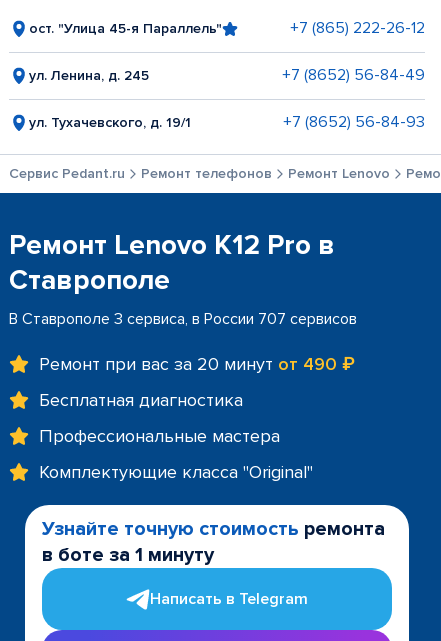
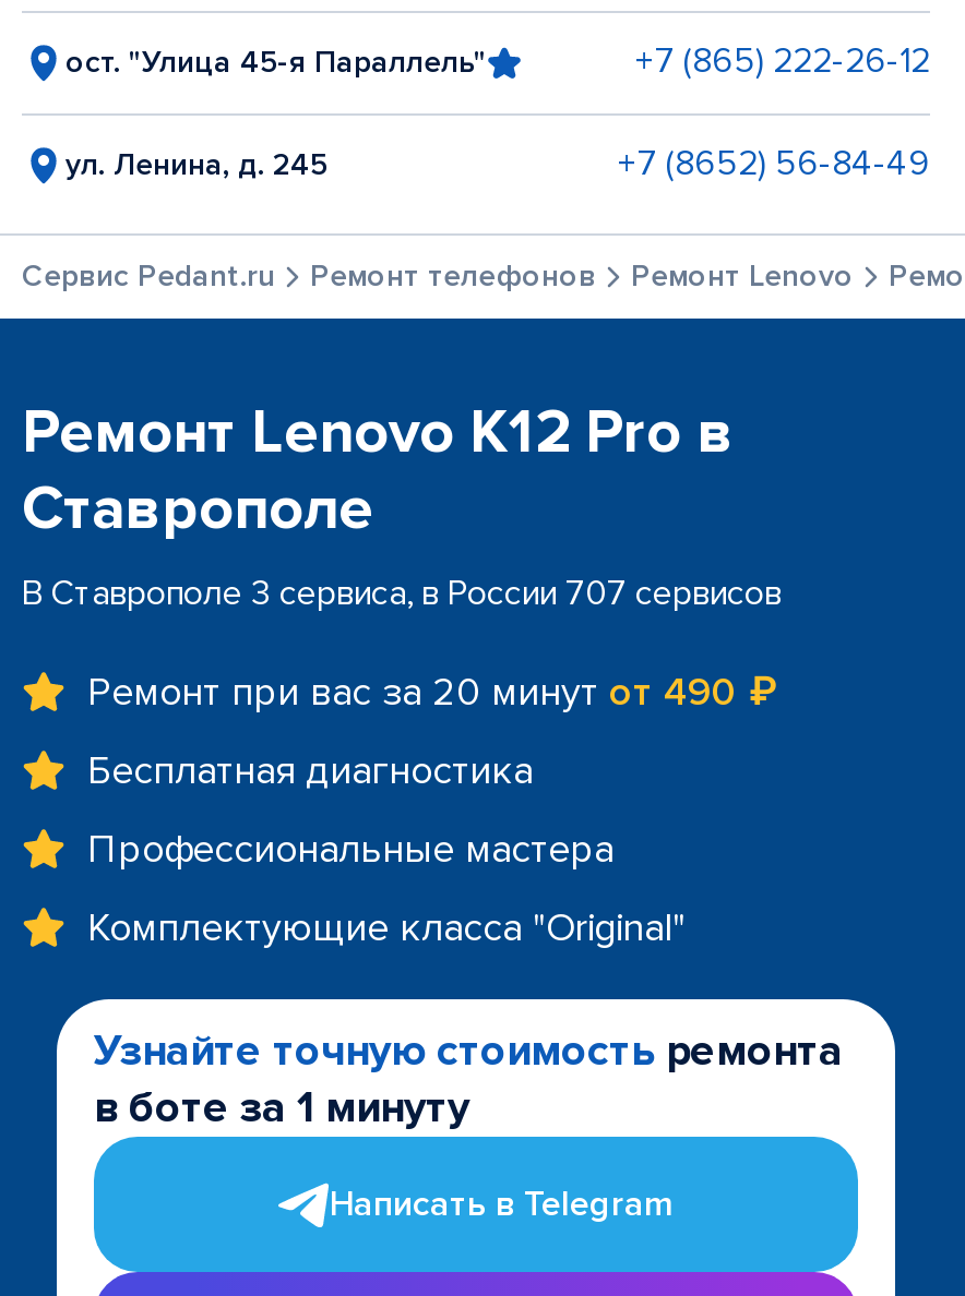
[29,112,425,132] ул. Тухачевского, д. 19/1 | +7 (8652) 56-84-93 -> none

